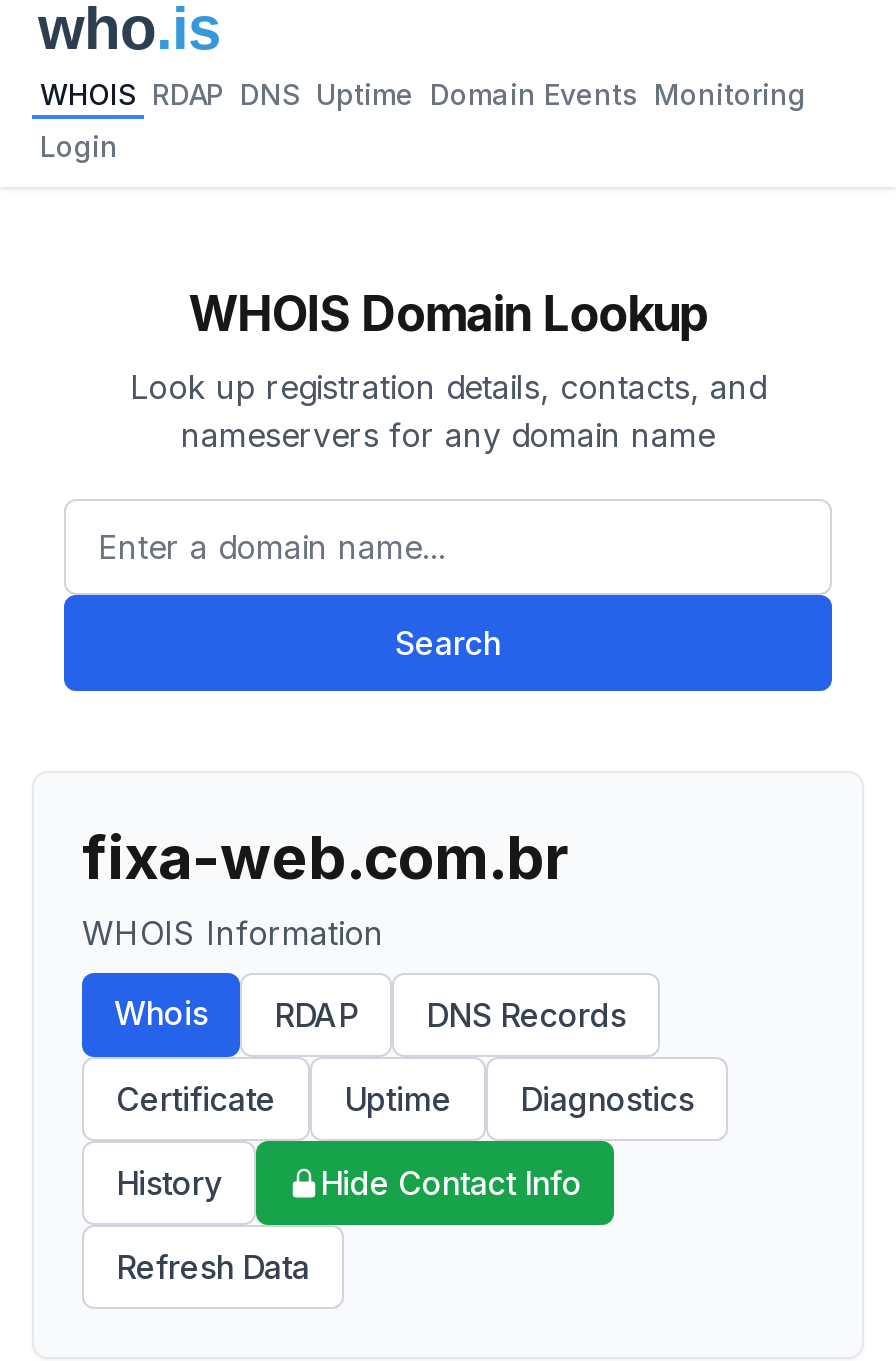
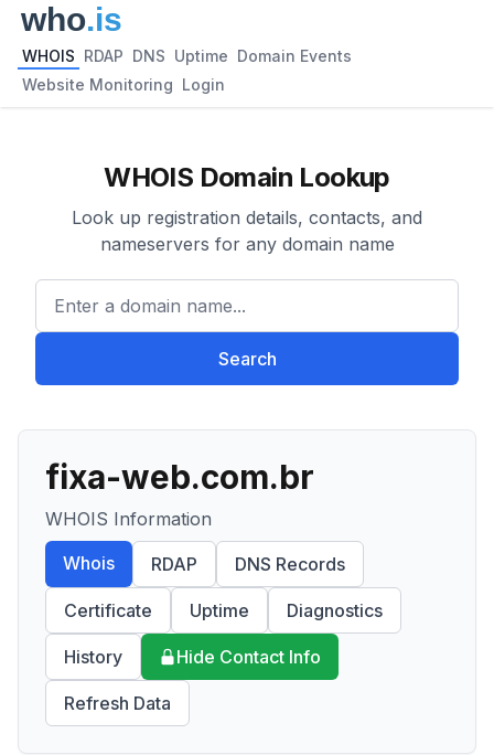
[40,77,806,111] WHOIS RDAP DNS Uptime Domain Events Monitoring -> [22,46,352,65] WHOIS RDAP DNS Uptime Domain Events
[40,129,118,163] Login -> [22,75,225,94] Website Monitoring Login

